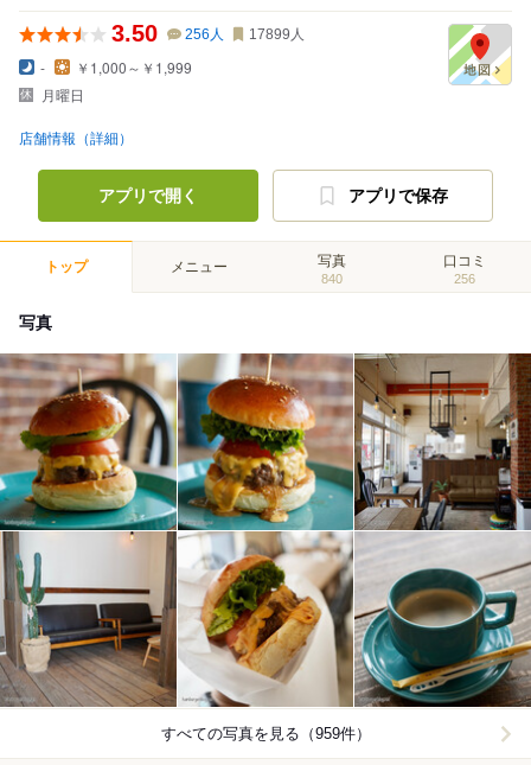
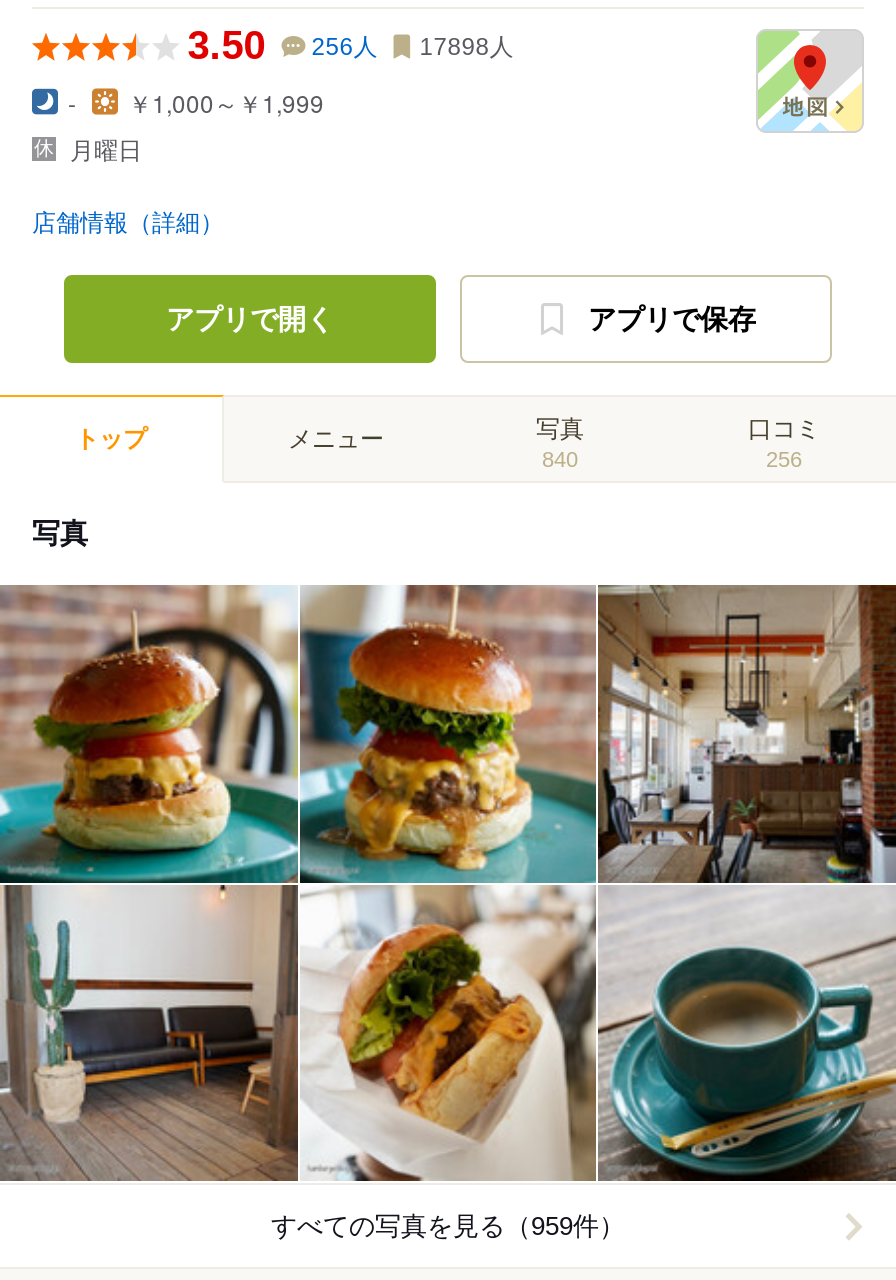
[111,20,304,46] 3.50 256人 17899人 -> [188,23,514,67] 3.50 256人 17898人

